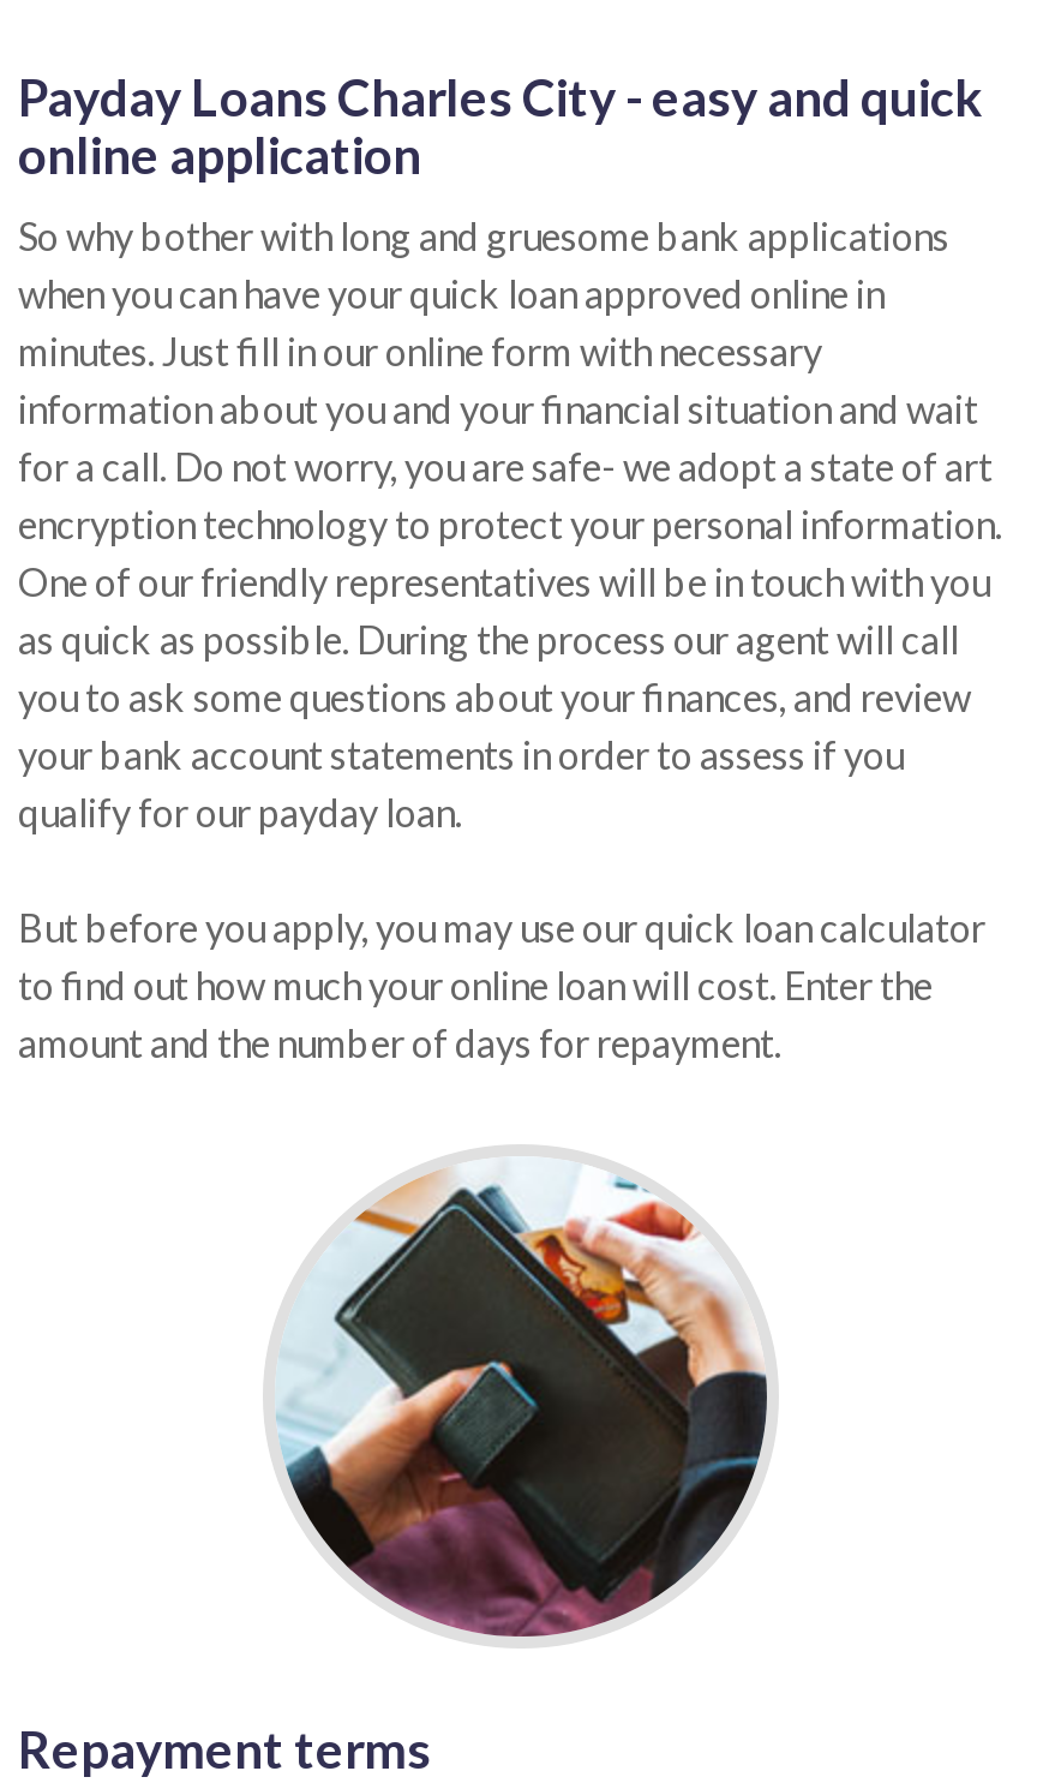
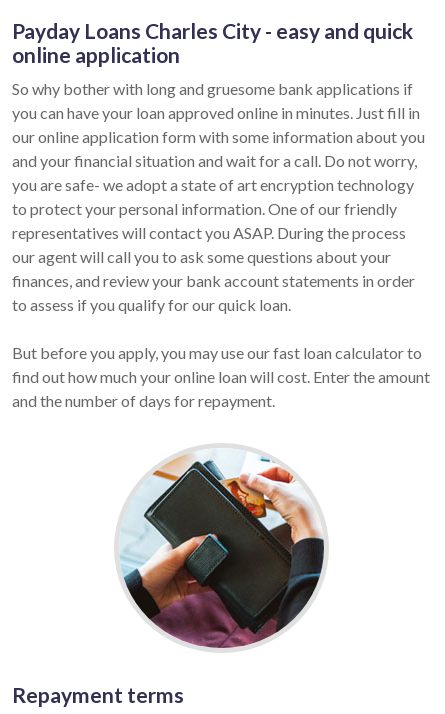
[18,213,1002,834] So why bother with long and gruesome bank applications | when you can have your quick loan approved online in | minutes. Just fill in our online form with necessary | information about you and your financial situation and wait | for a call. Do not worry, you are safe- we adopt a state of art | encryption technology to protect your personal information. | One of our friendly representatives will be in touch with you | as quick as possible. During the process our agent will call | you to ask some questions about your finances, and review | your bank account statements in order to assess if you | qualify for our payday loan. -> [12,79,425,314] So why bother with long and gruesome bank applications if | you can have your loan approved online in minutes. Just fill in | our online application form with some information about you | and your financial situation and wait for a call. Do not worry, | you are safe- we adopt a state of art encryption technology | to protect your personal information. One of our friendly | representatives will contact you ASAP. During the process | our agent will call you to ask some questions about your | finances, and review your bank account statements in order | to assess if you qualify for our quick loan.
[18,904,985,1065] But before you apply, you may use our quick loan calculator | to find out how much your online loan will cost. Enter the | amount and the number of days for repayment. -> [12,343,430,410] But before you apply, you may use our fast loan calculator to | find out how much your online loan will cost. Enter the amount | and the number of days for repayment.

